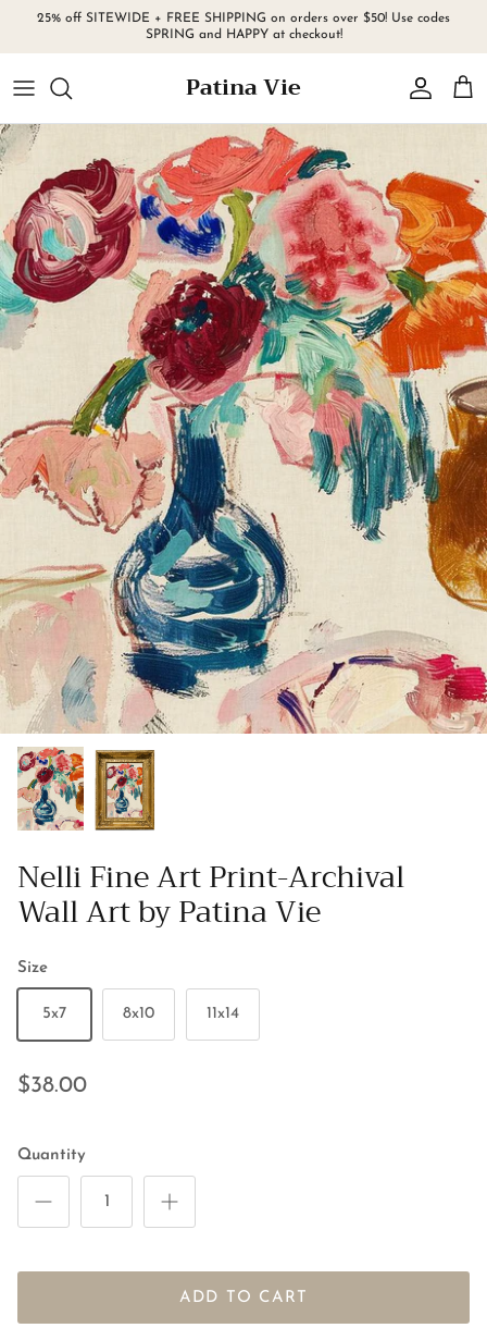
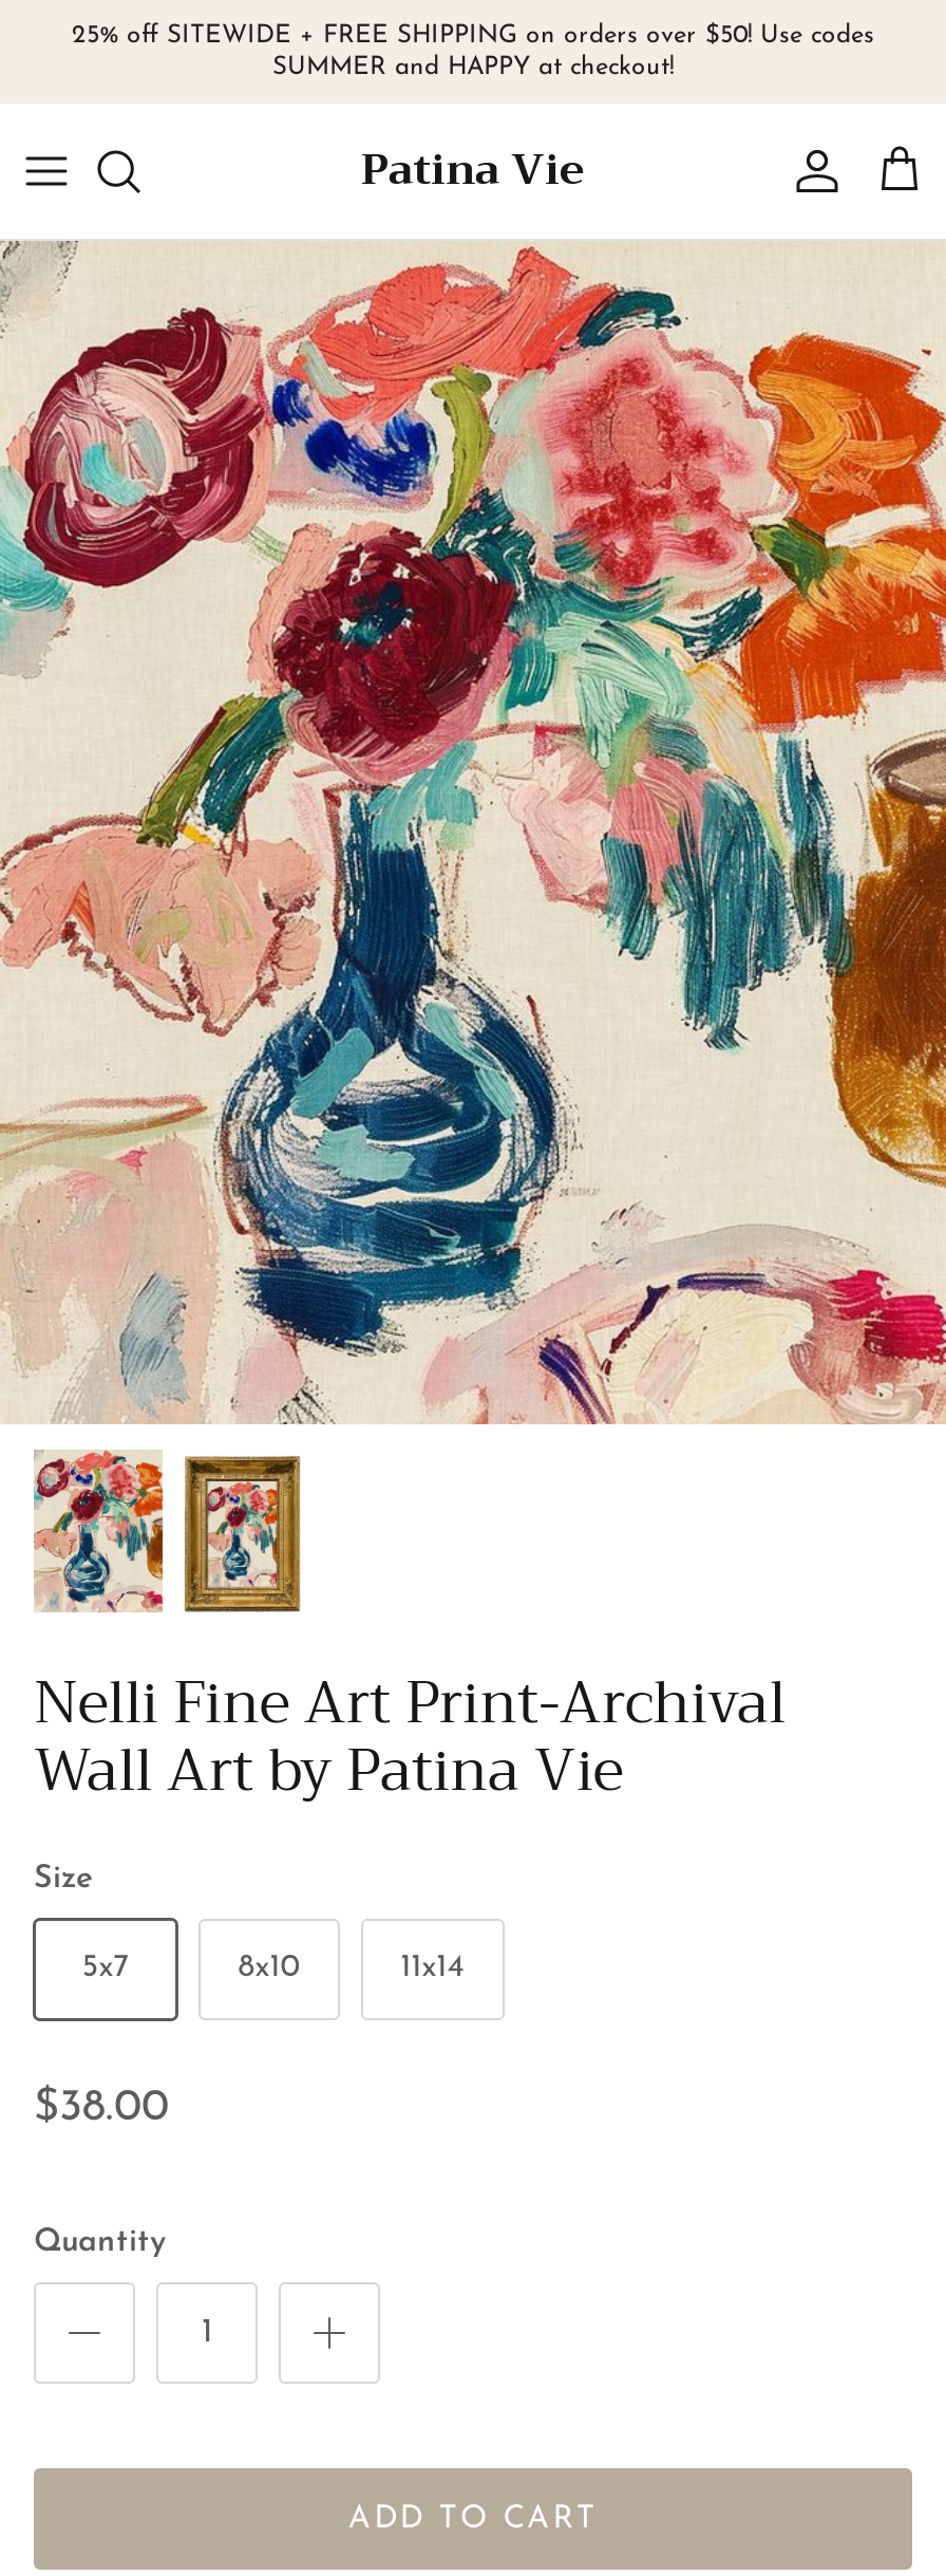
[145,28,342,41] SPRING and HAPPY at checkout! -> [272,54,674,79] SUMMER and HAPPY at checkout!

